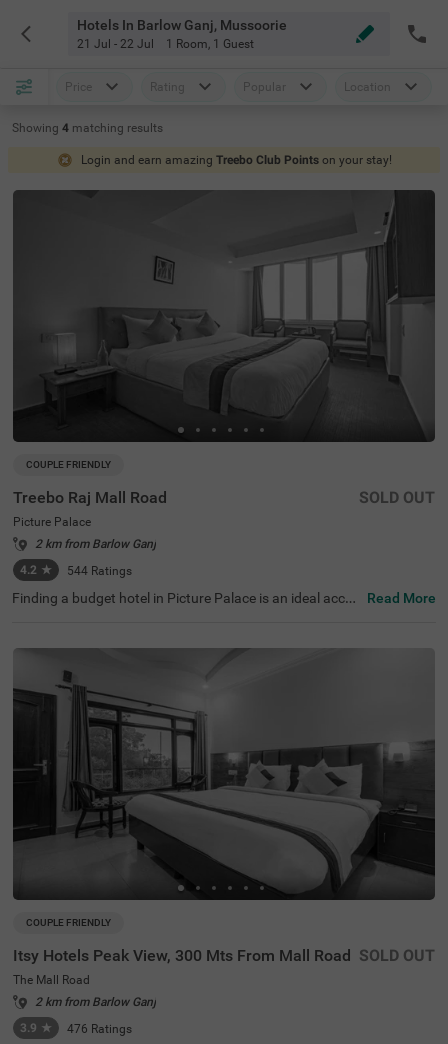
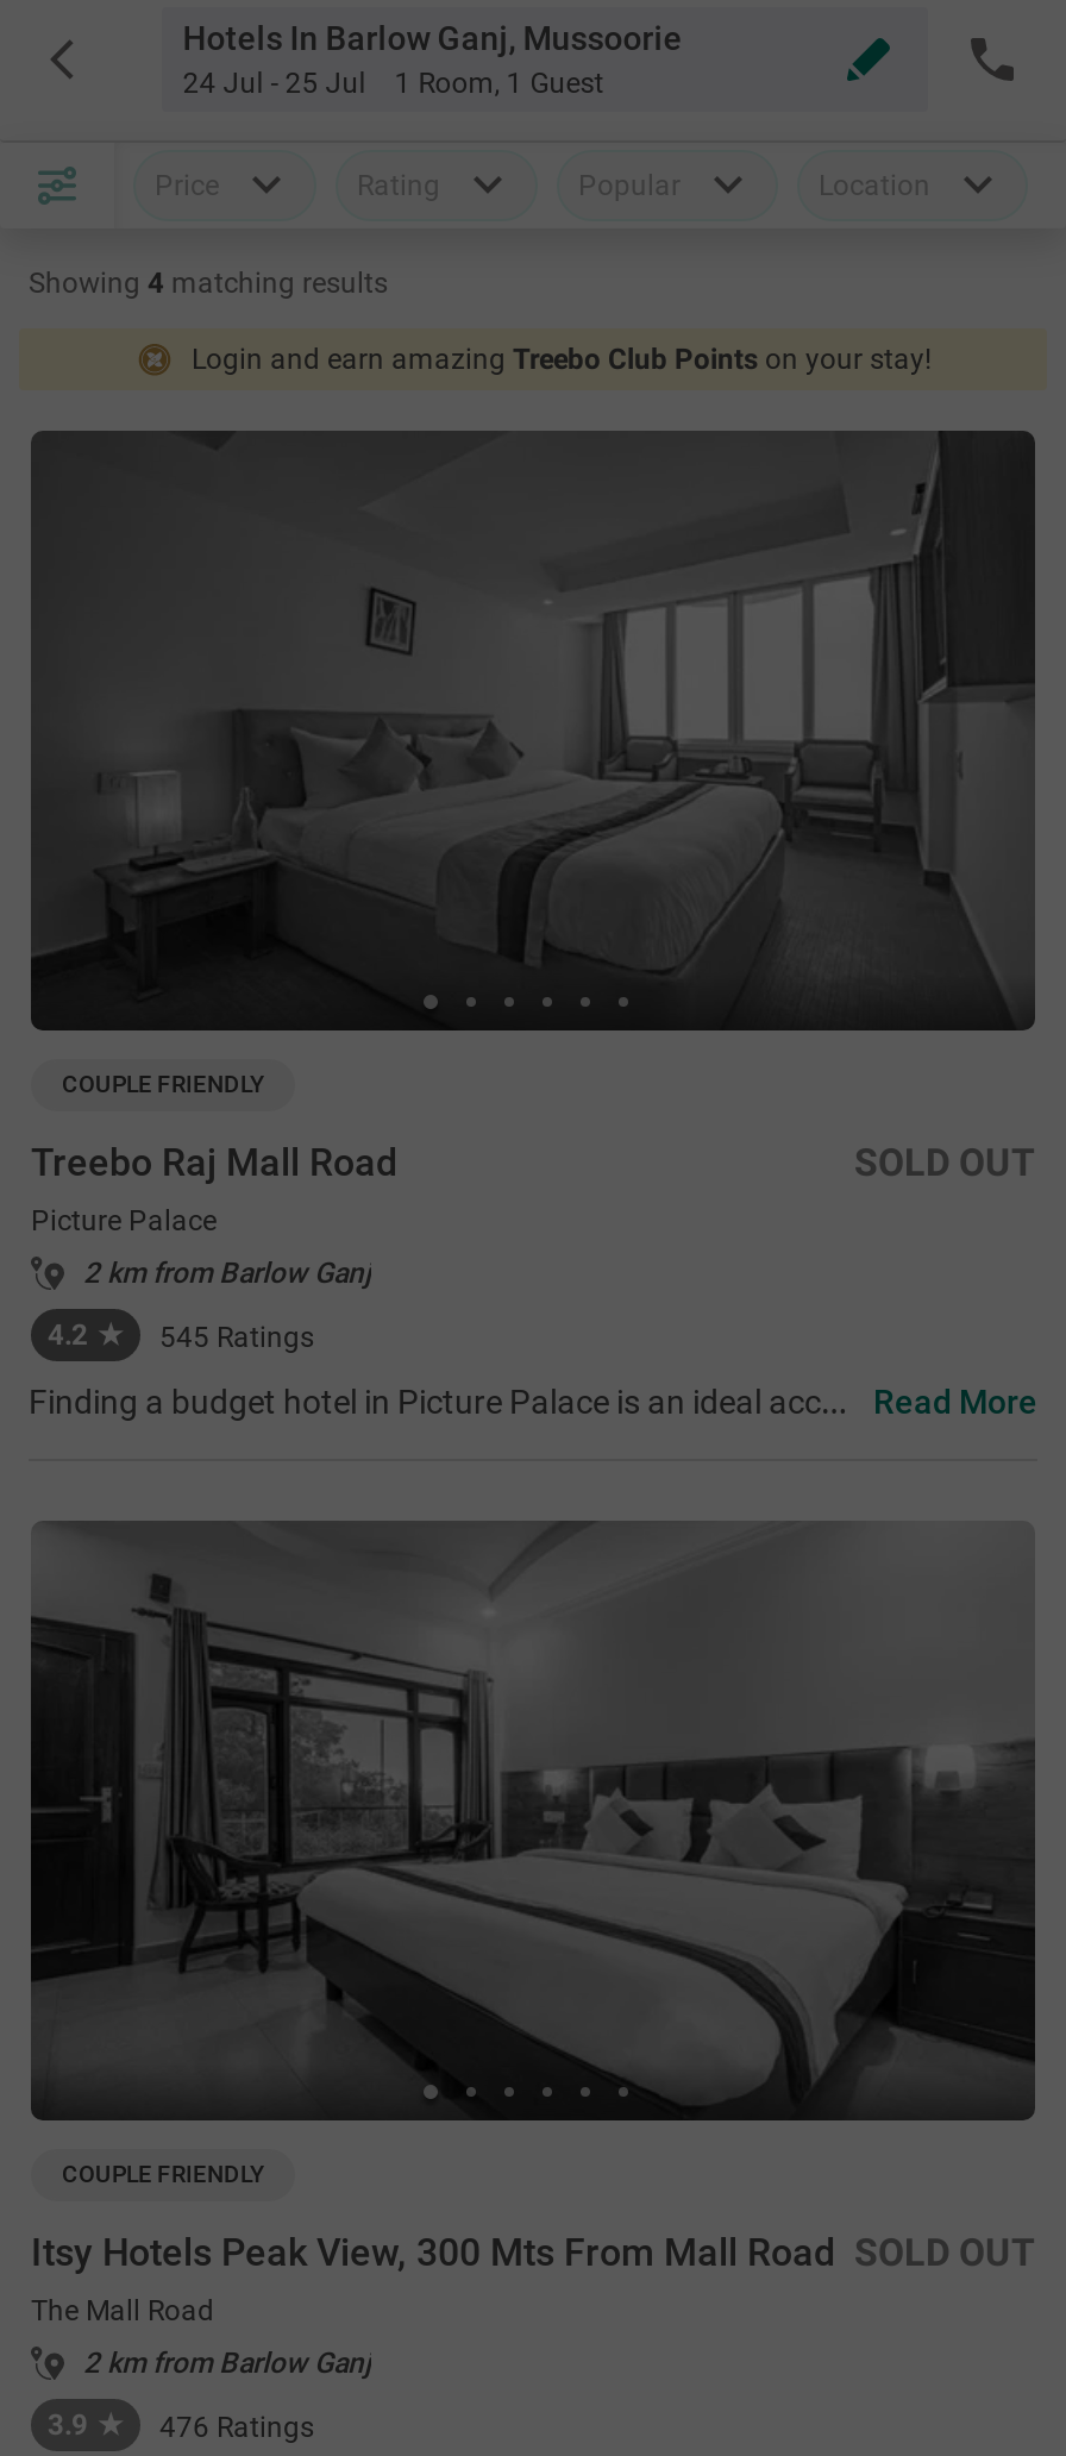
[77,37,254,51] 21 Jul - 22 Jul 1 Room, 1 Guest -> [183,67,604,100] 24 Jul - 25 Jul 1 Room, 1 Guest
[67,564,132,578] 544 Ratings -> [159,1321,314,1354] 545 Ratings

